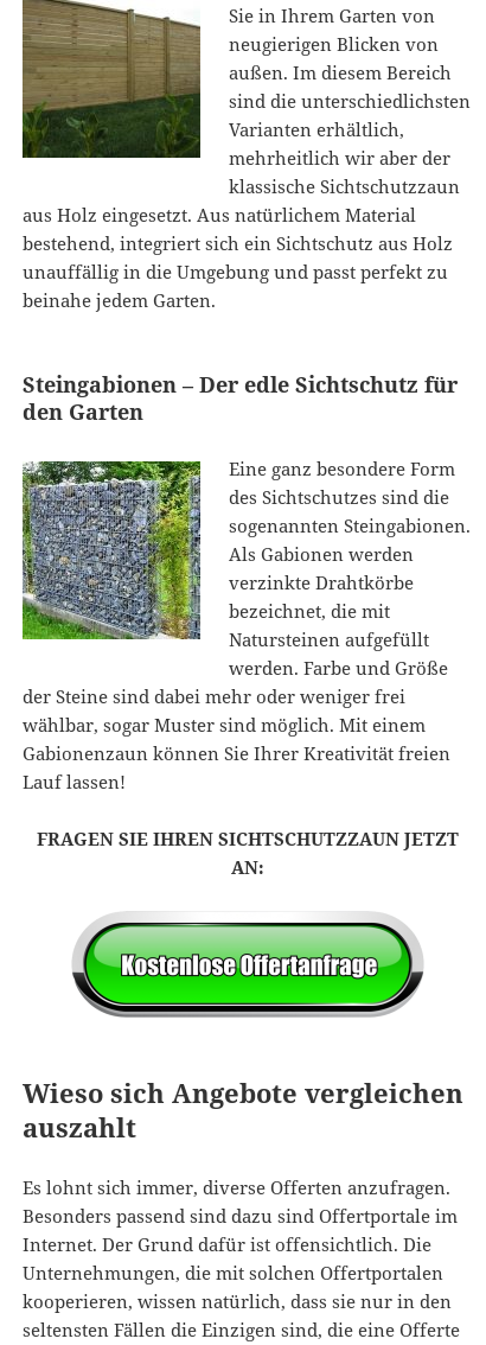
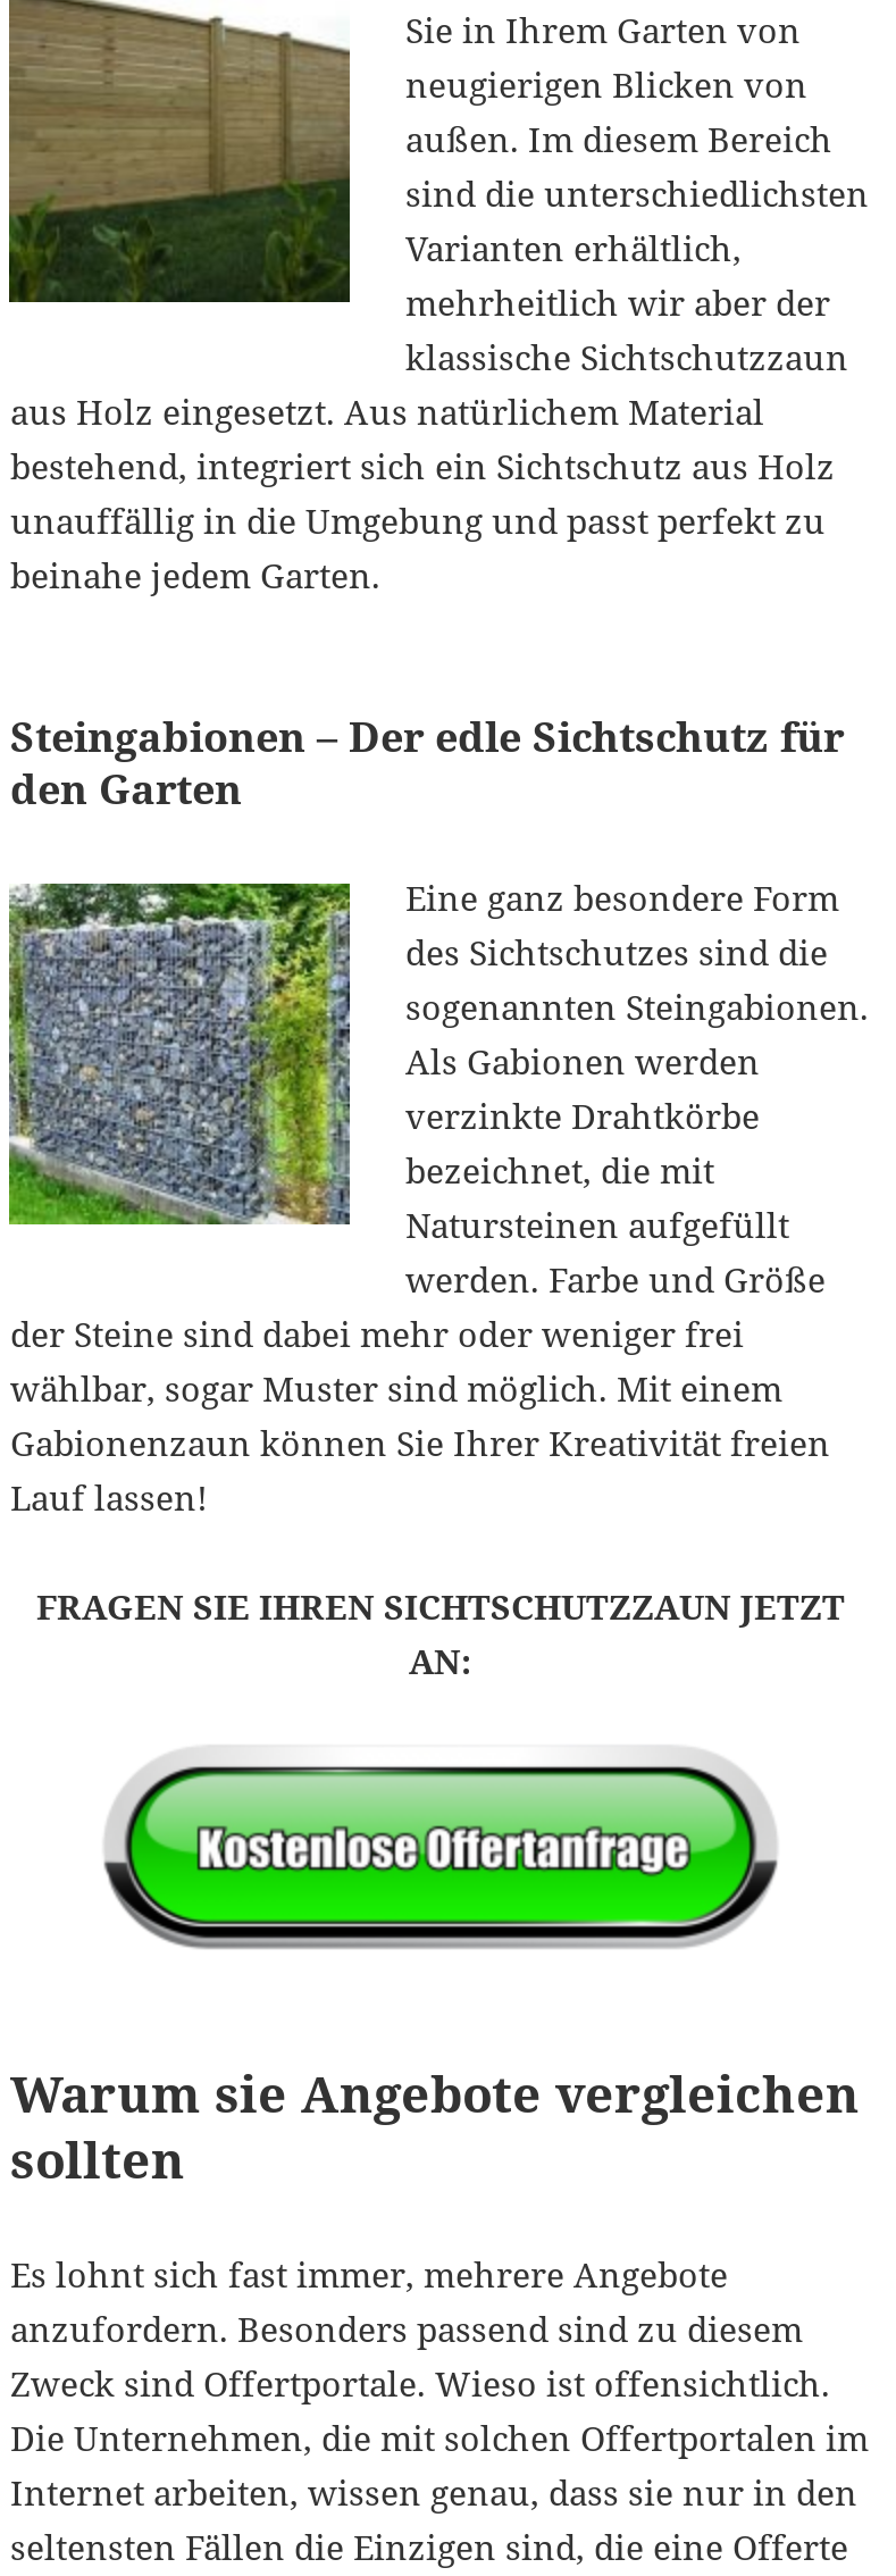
[23,1075,464,1145] Wieso sich Angebote vergleichen | auszahlt -> [10,2059,860,2193] Warum sie Angebote vergleichen | sollten
[23,1176,458,1313] Es lohnt sich immer, diverse Offerten anzufragen. | Besonders passend sind dazu sind Offertportale im | Internet. Der Grund dafür ist offensichtlich. Die | Unternehmungen, die mit solchen Offertportalen | kooperieren, wissen natürlich, dass sie nur in den -> [10,2252,869,2515] Es lohnt sich fast immer, mehrere Angebote | anzufordern. Besonders passend sind zu diesem | Zweck sind Offertportale. Wieso ist offensichtlich. | Die Unternehmen, die mit solchen Offertportalen im | Internet arbeiten, wissen genau, dass sie nur in den

